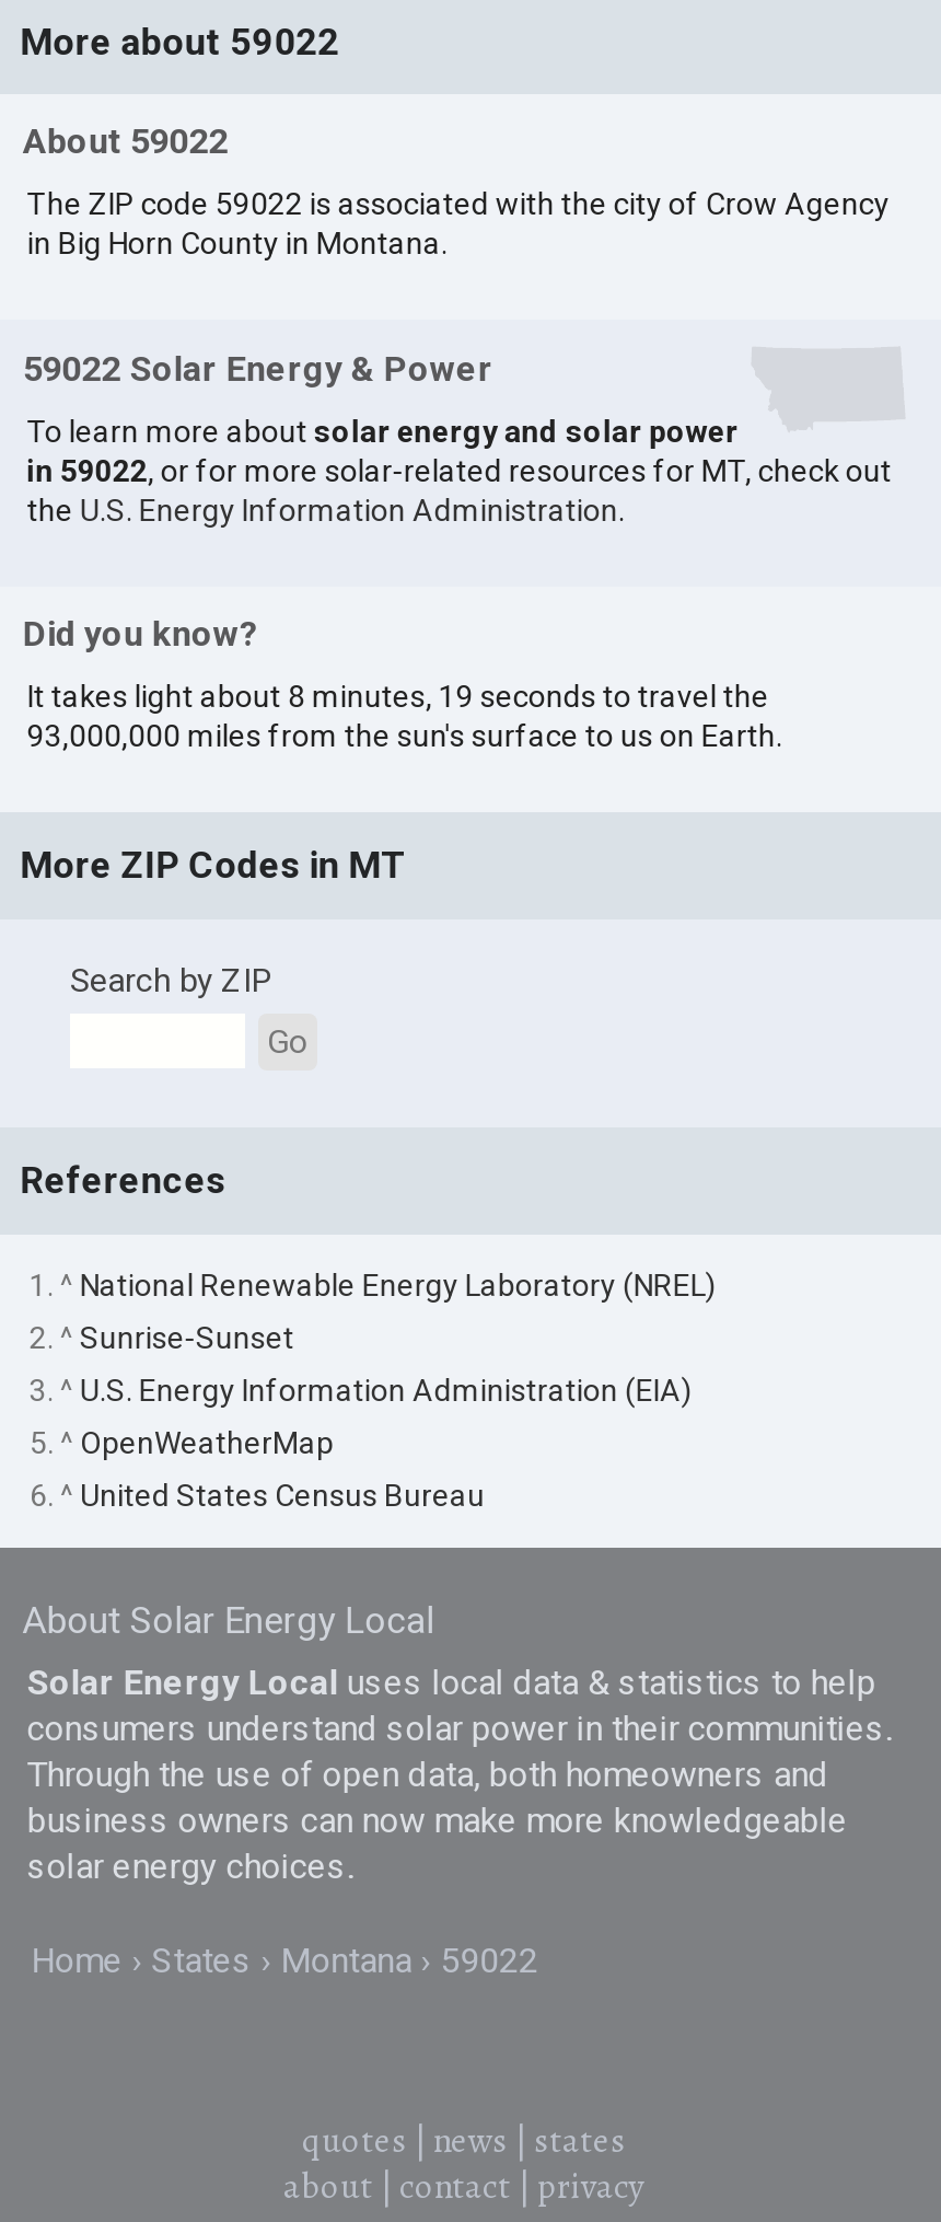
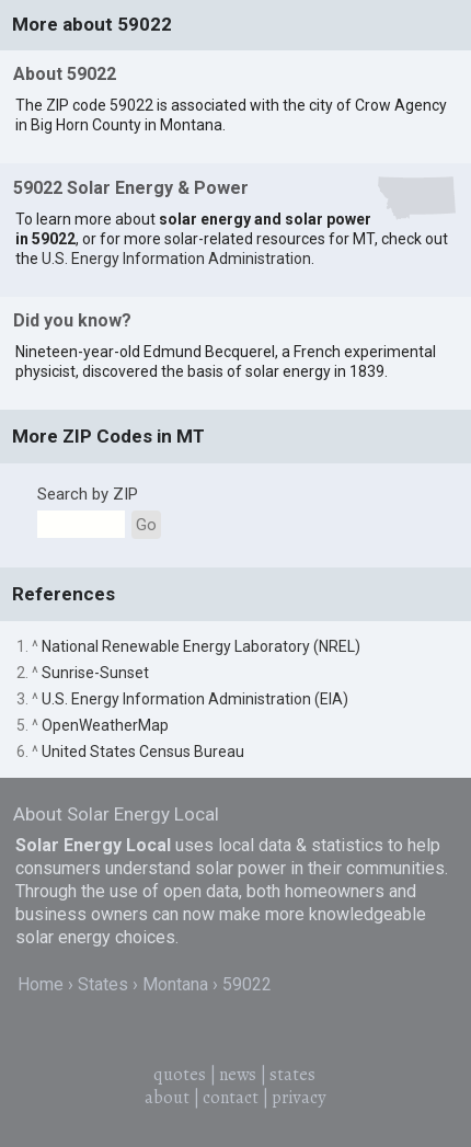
[27,679,782,753] It takes light about 8 minutes, 19 seconds to travel the | 93,000,000 miles from the sun's surface to us on Earth. -> [16,343,436,380] Nineteen-year-old Edmund Becquerel, a French experimental | physicist, discovered the basis of solar energy in 1839.

